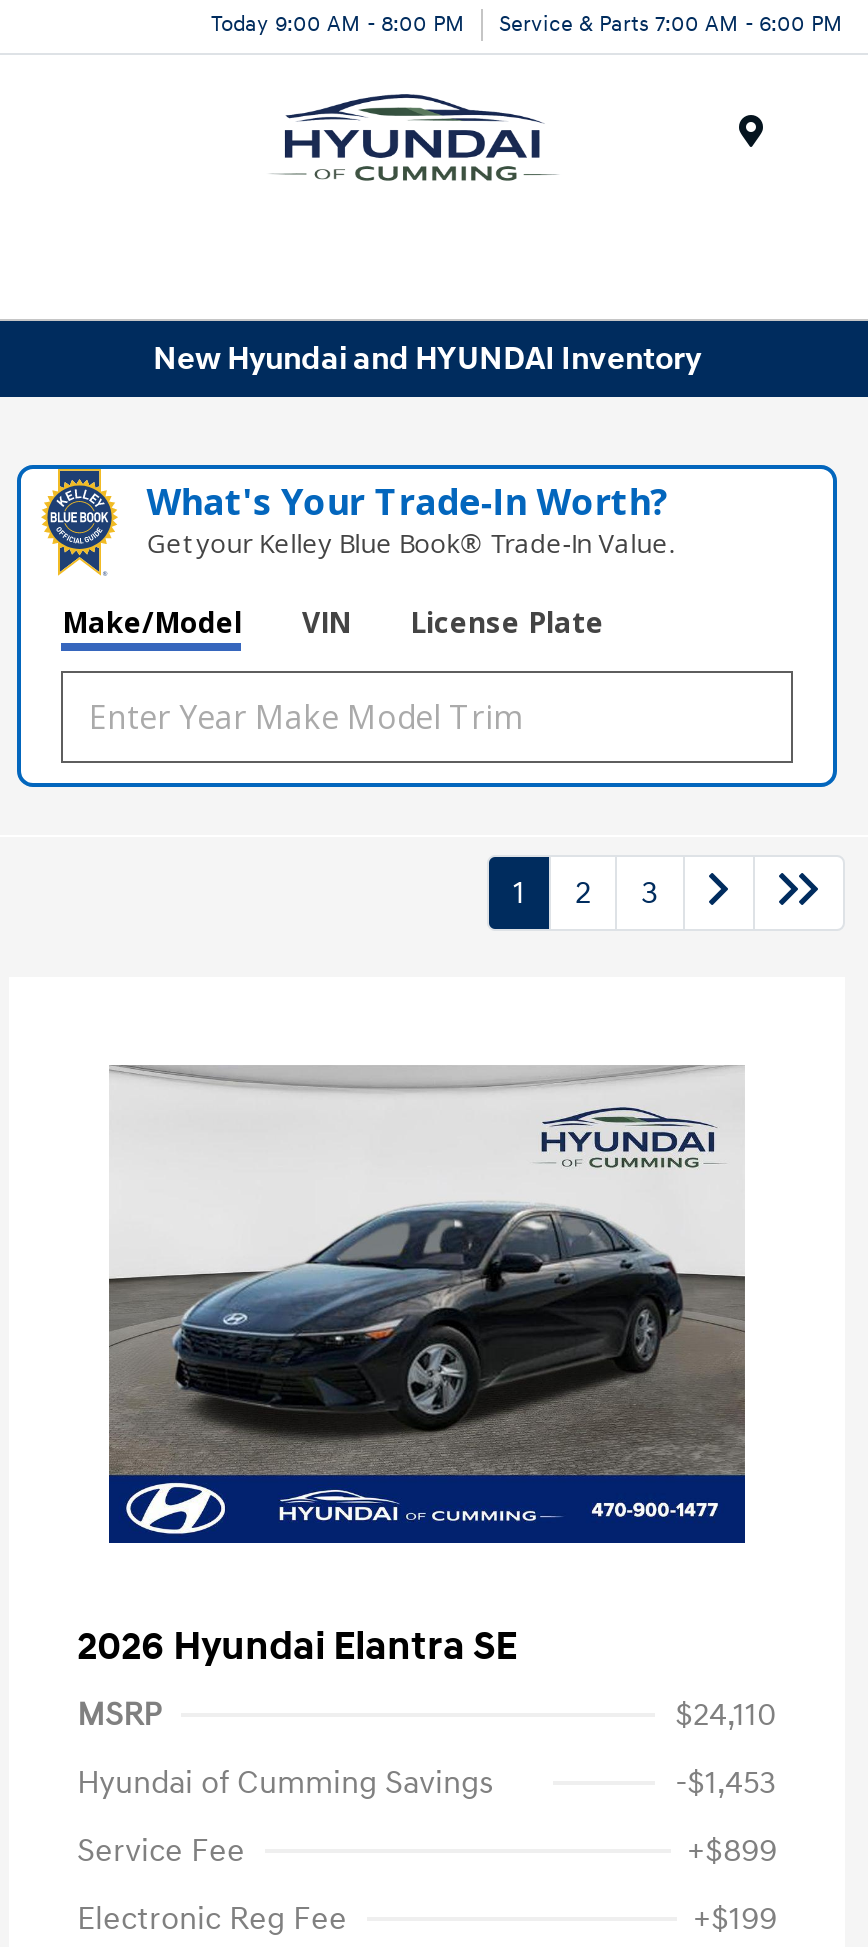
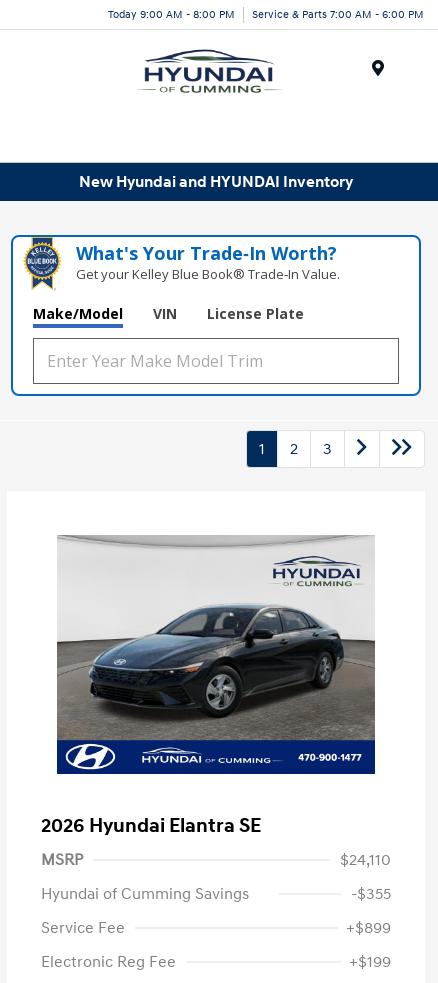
[675,1762,777,1802] -$1,453 -> [351,884,391,904] -$355

